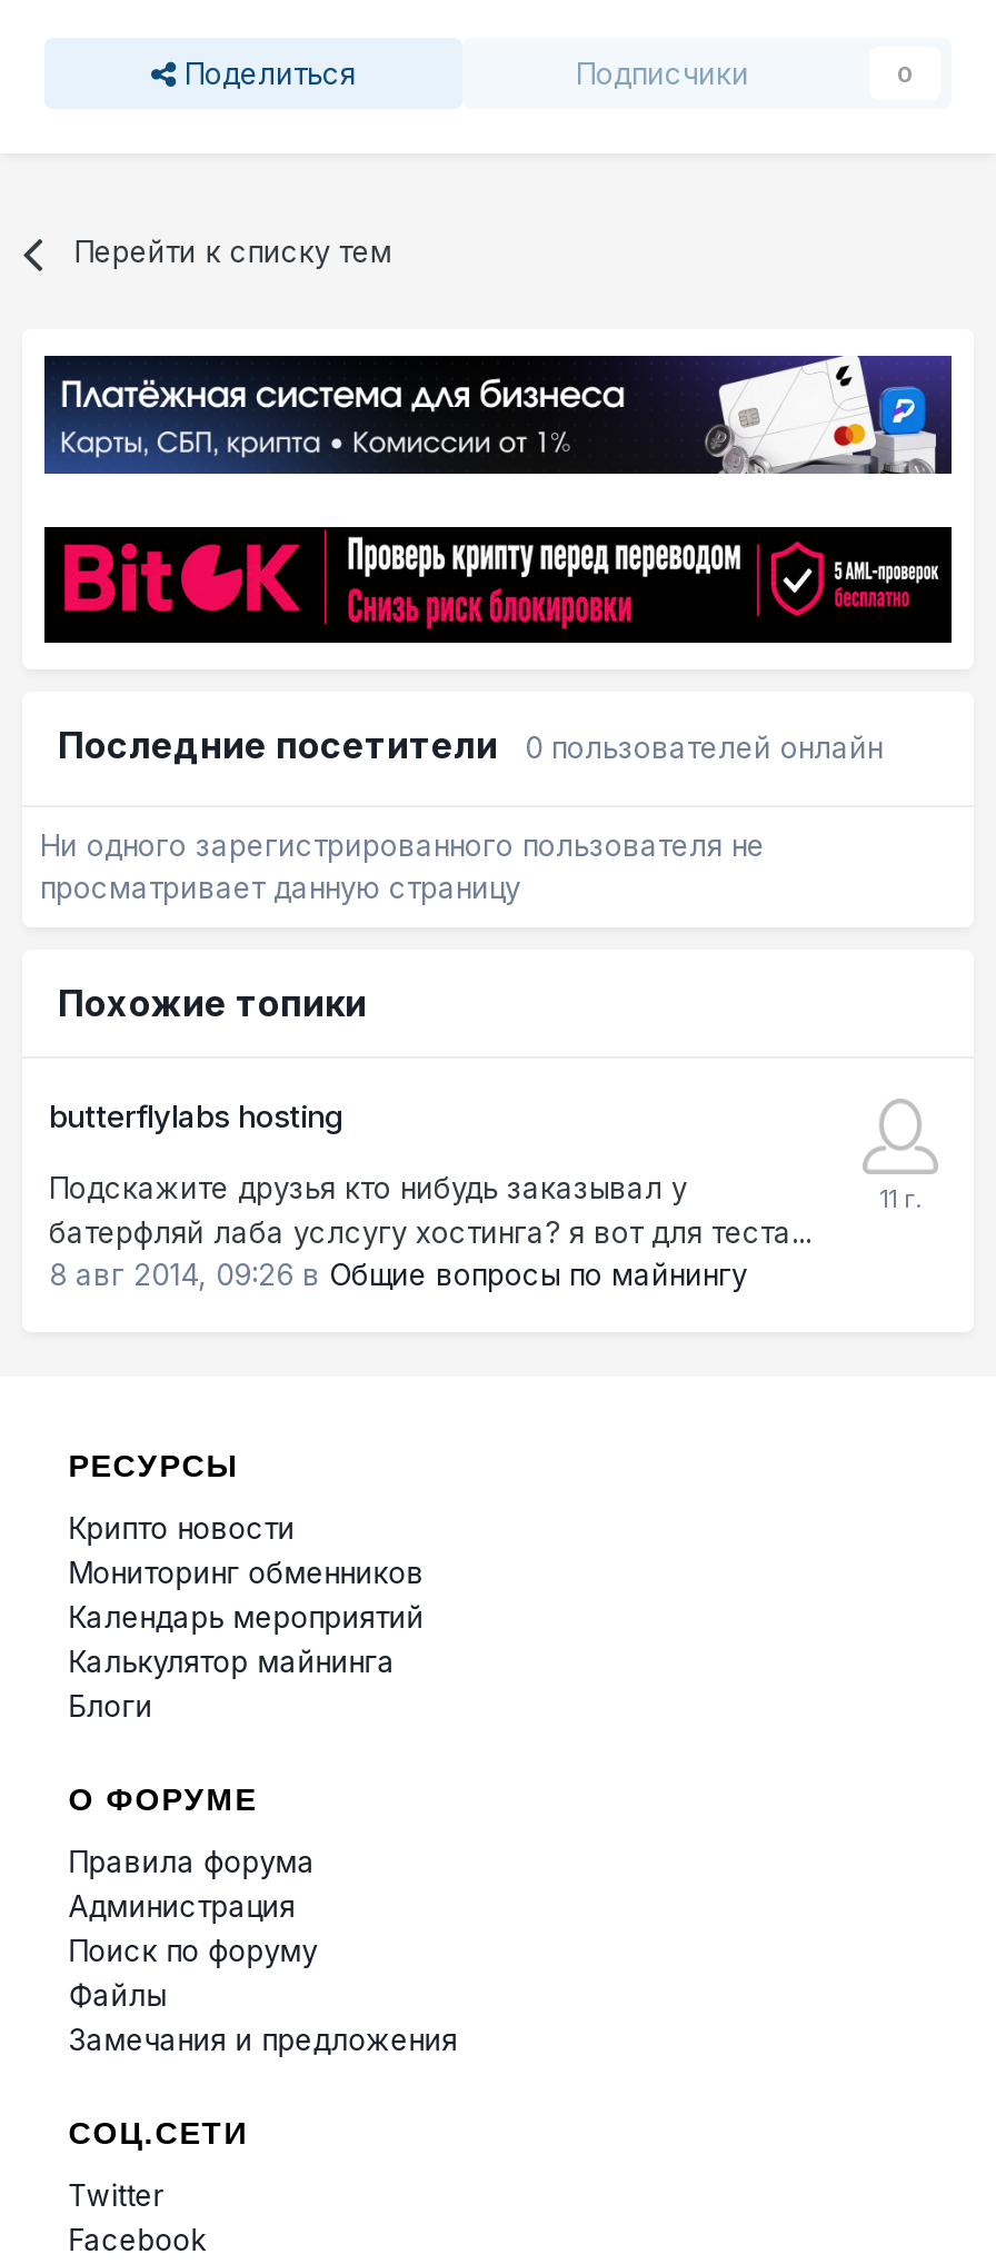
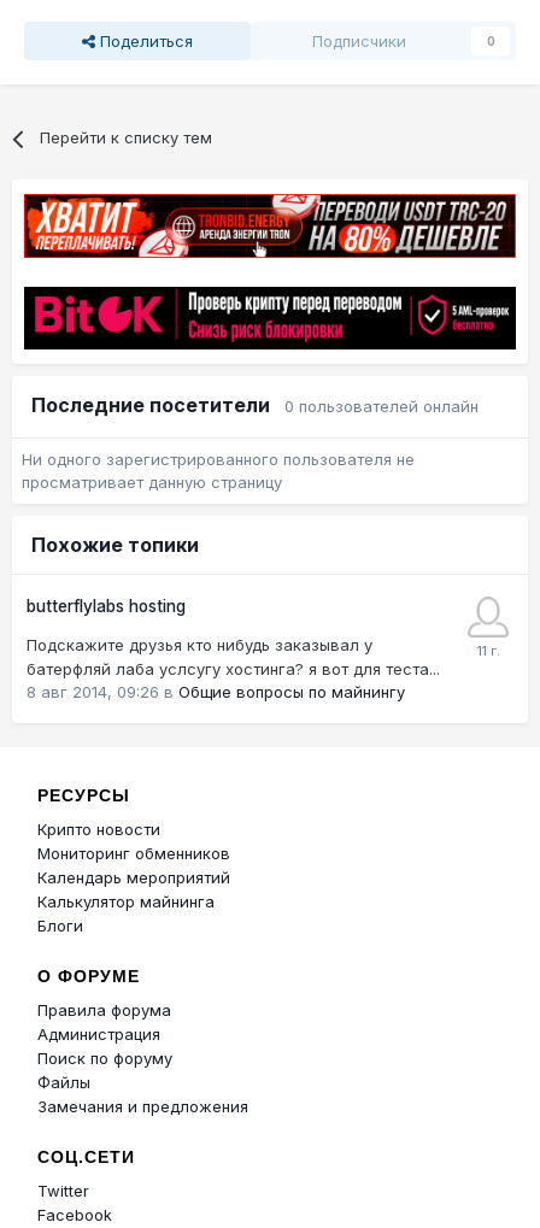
[42,354,954,476] [image] -> [23,193,517,259] [image]

